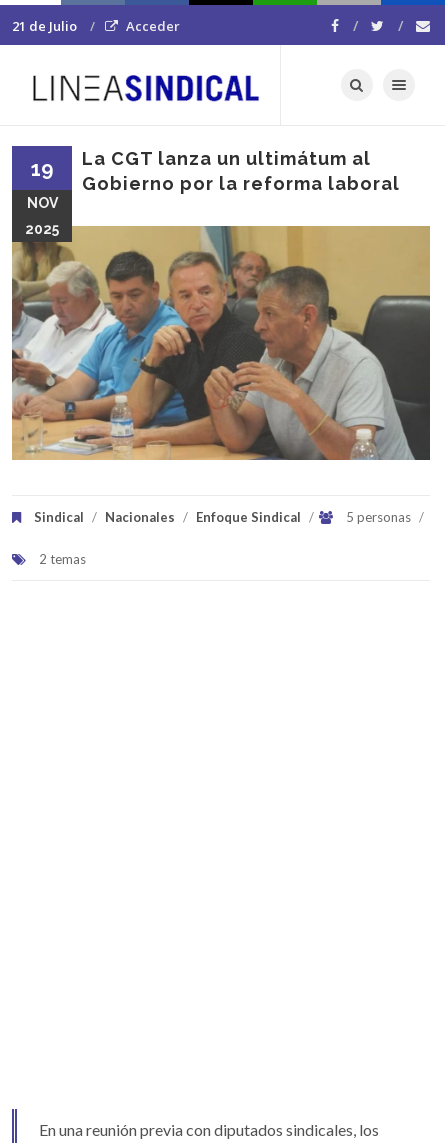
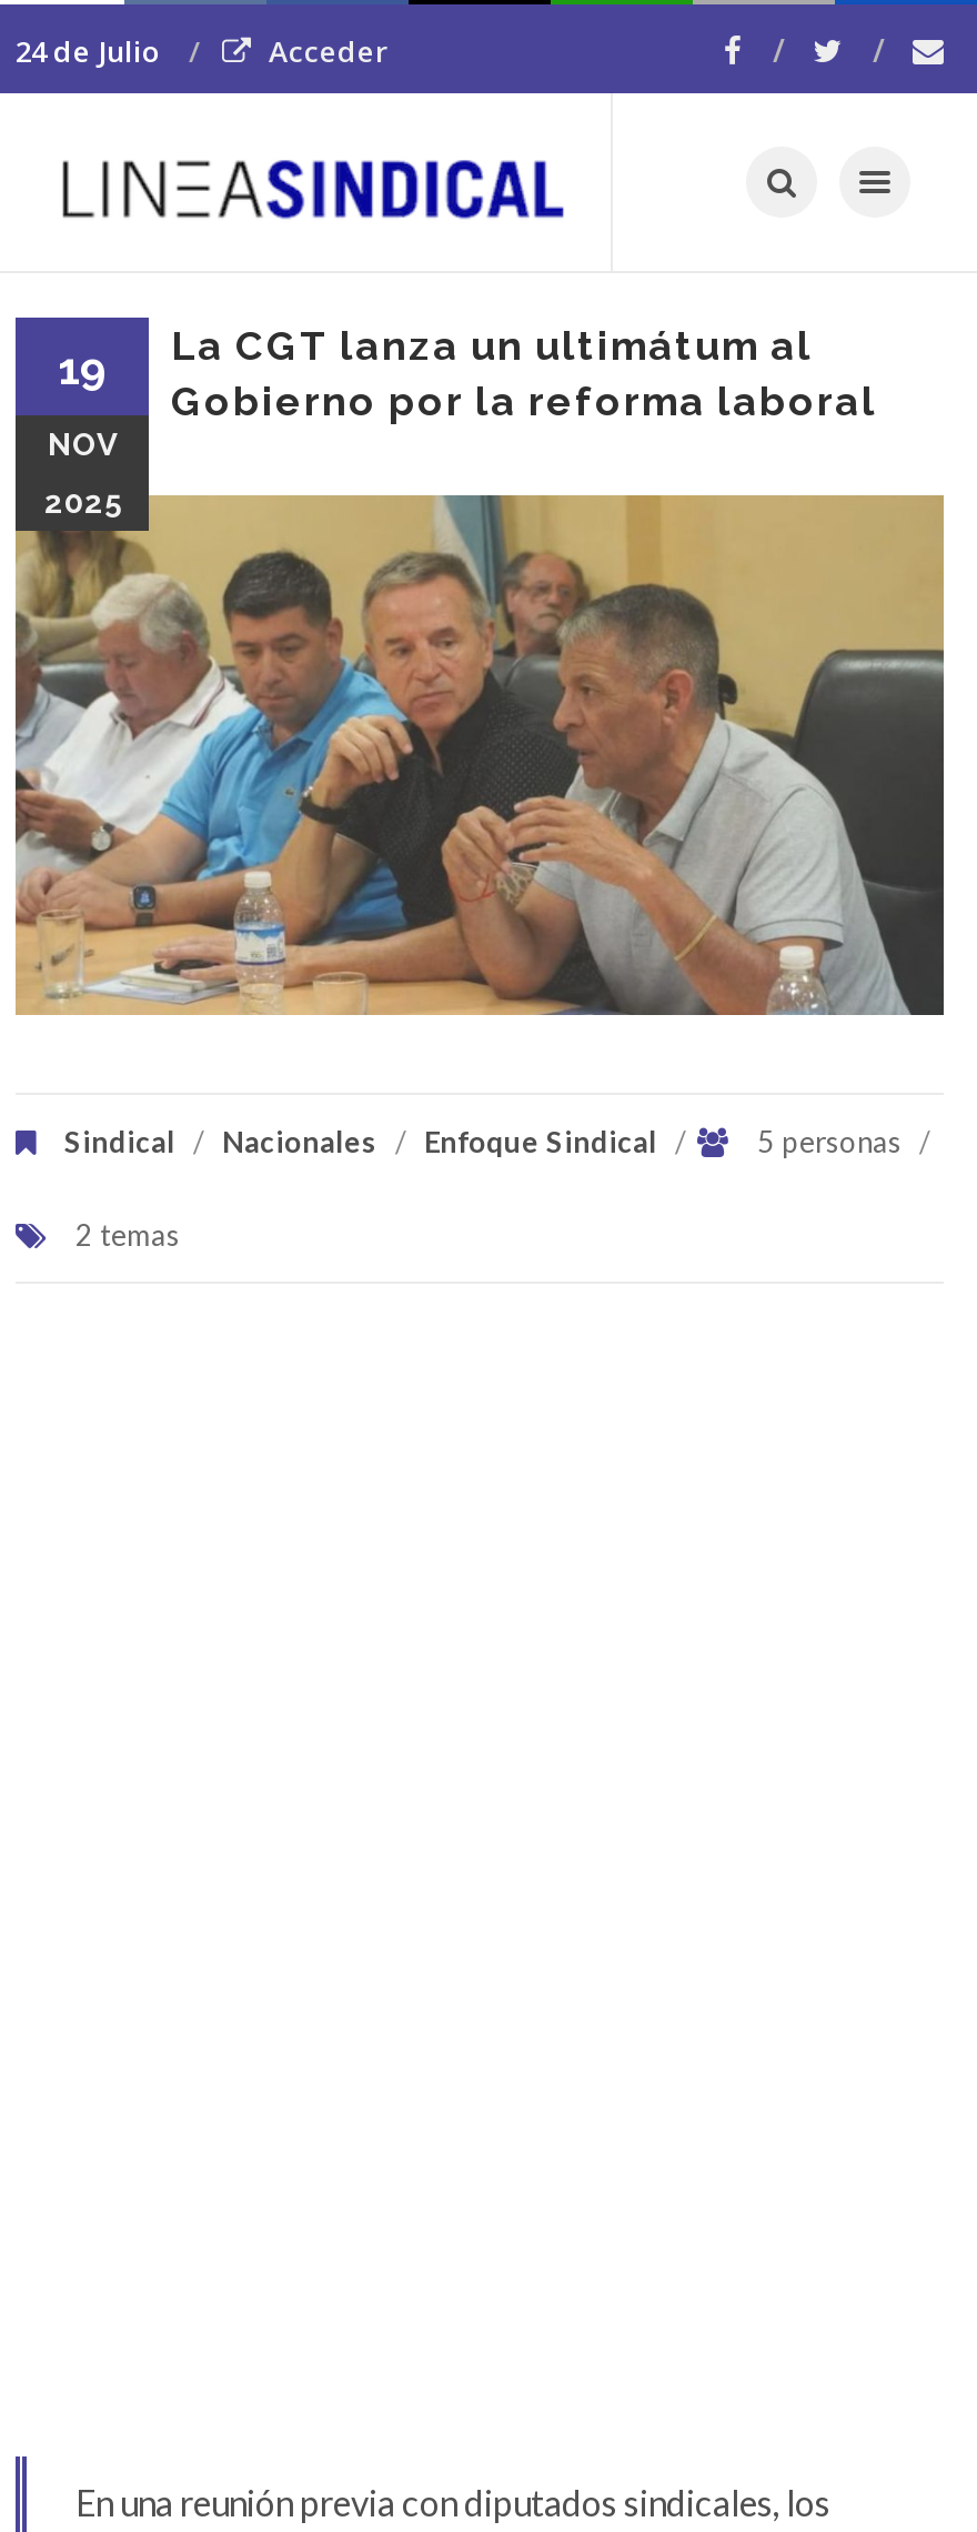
[12,17,80,35] 21 de Julio -> [16,31,167,71] 24 de Julio

